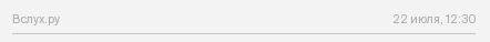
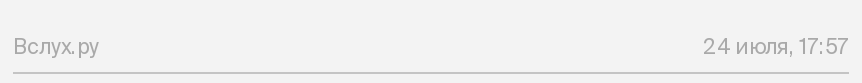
[392,12,476,26] 22 июля, 12:30 -> [703,35,849,59] 24 июля, 17:57

